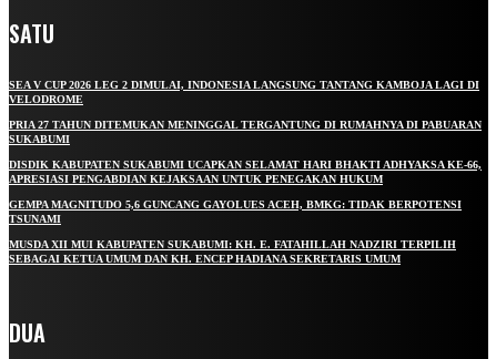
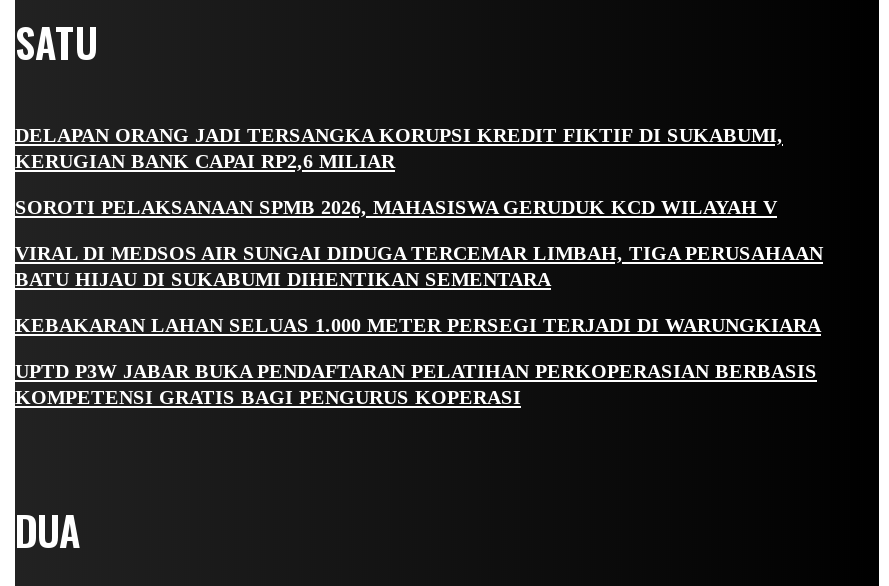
[9,79,479,105] SEA V CUP 2026 LEG 2 DIMULAI, INDONESIA LANGSUNG TANTANG KAMBOJA LAGI DI | VELODROME -> [15,124,783,172] DELAPAN ORANG JADI TERSANGKA KORUPSI KREDIT FIKTIF DI SUKABUMI, | KERUGIAN BANK CAPAI RP2,6 MILIAR
[9,119,482,145] PRIA 27 TAHUN DITEMUKAN MENINGGAL TERGANTUNG DI RUMAHNYA DI PABUARAN | SUKABUMI -> [15,196,777,218] SOROTI PELAKSANAAN SPMB 2026, MAHASISWA GERUDUK KCD WILAYAH V
[9,159,482,185] DISDIK KABUPATEN SUKABUMI UCAPKAN SELAMAT HARI BHAKTI ADHYAKSA KE-66, | APRESIASI PENGABDIAN KEJAKSAAN UNTUK PENEGAKAN HUKUM -> [15,242,823,290] VIRAL DI MEDSOS AIR SUNGAI DIDUGA TERCEMAR LIMBAH, TIGA PERUSAHAAN | BATU HIJAU DI SUKABUMI DIHENTIKAN SEMENTARA
[9,198,462,225] GEMPA MAGNITUDO 5,6 GUNCANG GAYOLUES ACEH, BMKG: TIDAK BERPOTENSI | TSUNAMI -> [15,314,821,336] KEBAKARAN LAHAN SELUAS 1.000 METER PERSEGI TERJADI DI WARUNGKIARA
[9,238,456,265] MUSDA XII MUI KABUPATEN SUKABUMI: KH. E. FATAHILLAH NADZIRI TERPILIH | SEBAGAI KETUA UMUM DAN KH. ENCEP HADIANA SEKRETARIS UMUM -> [15,360,817,408] UPTD P3W JABAR BUKA PENDAFTARAN PELATIHAN PERKOPERASIAN BERBASIS | KOMPETENSI GRATIS BAGI PENGURUS KOPERASI

